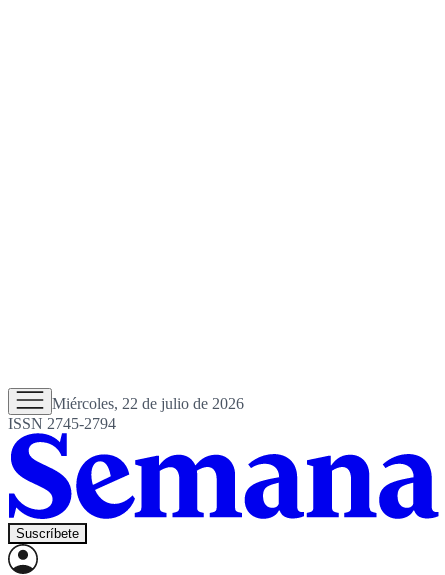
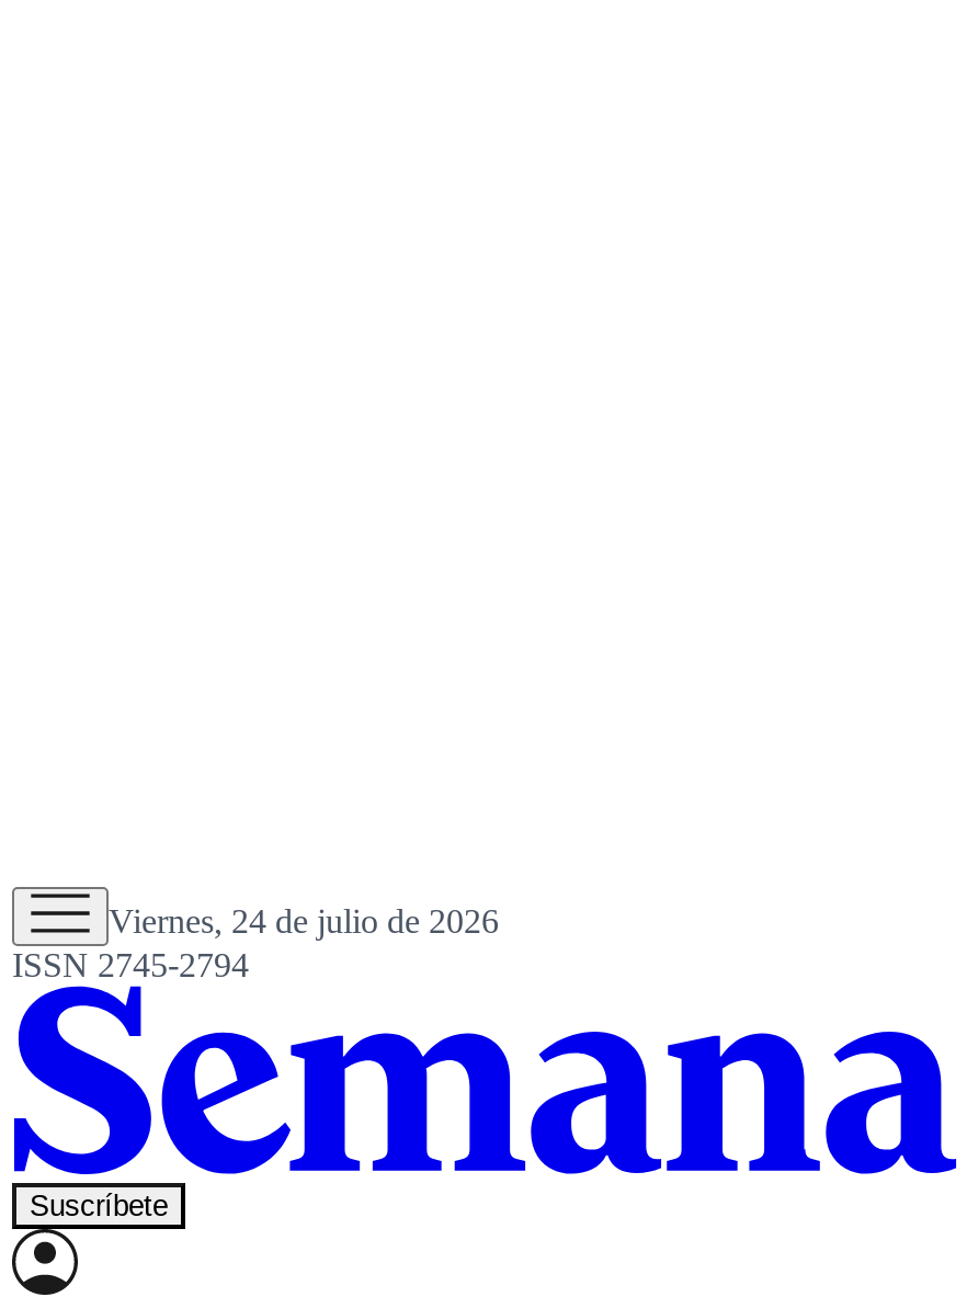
[52,395,244,412] Miércoles, 22 de julio de 2026 -> [109,902,499,940] Viernes, 24 de julio de 2026

